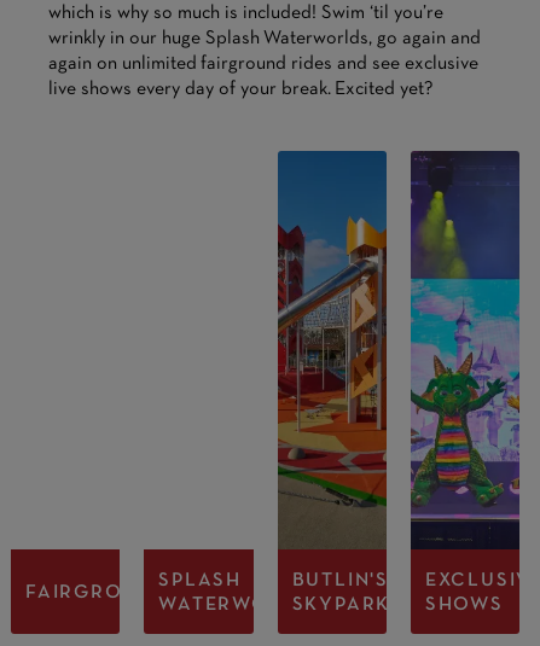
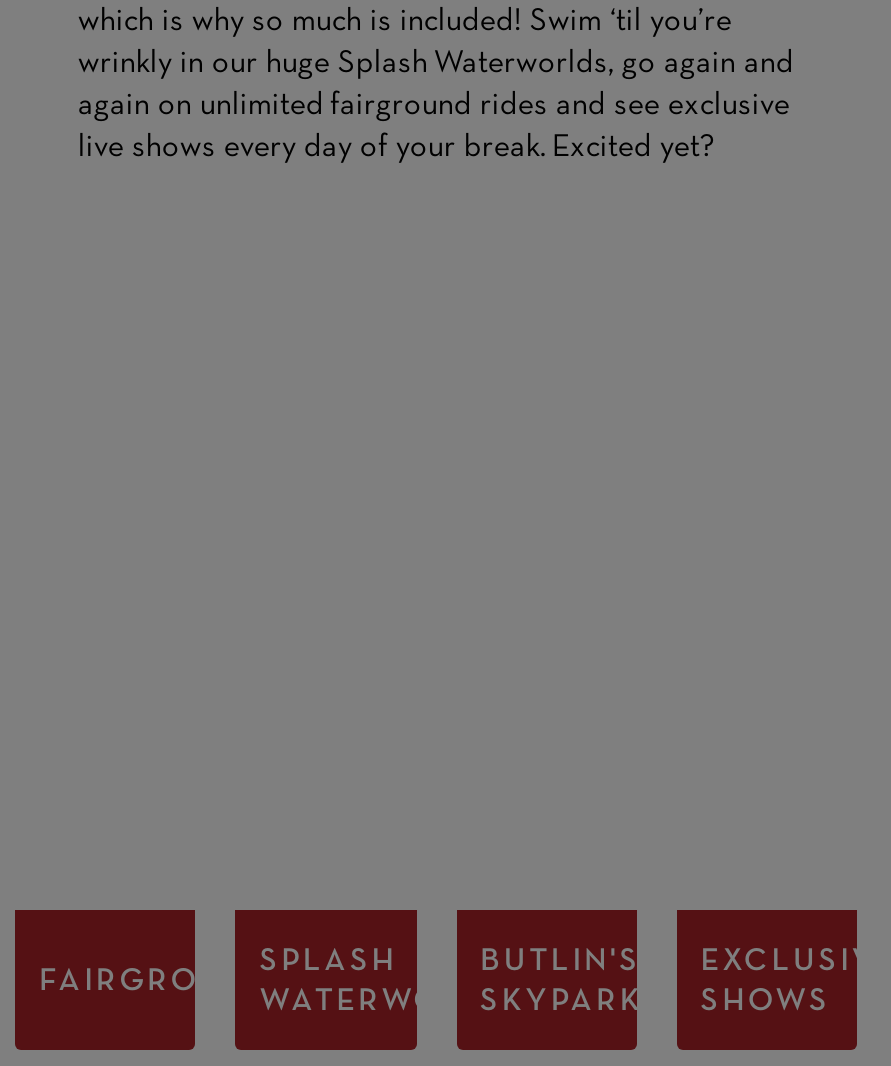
[277,150,388,549] [image] -> none
[410,150,521,551] [image] -> none

